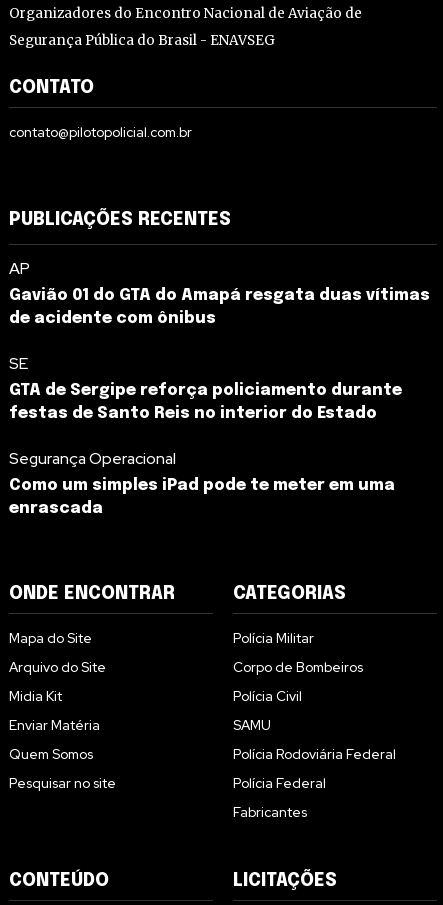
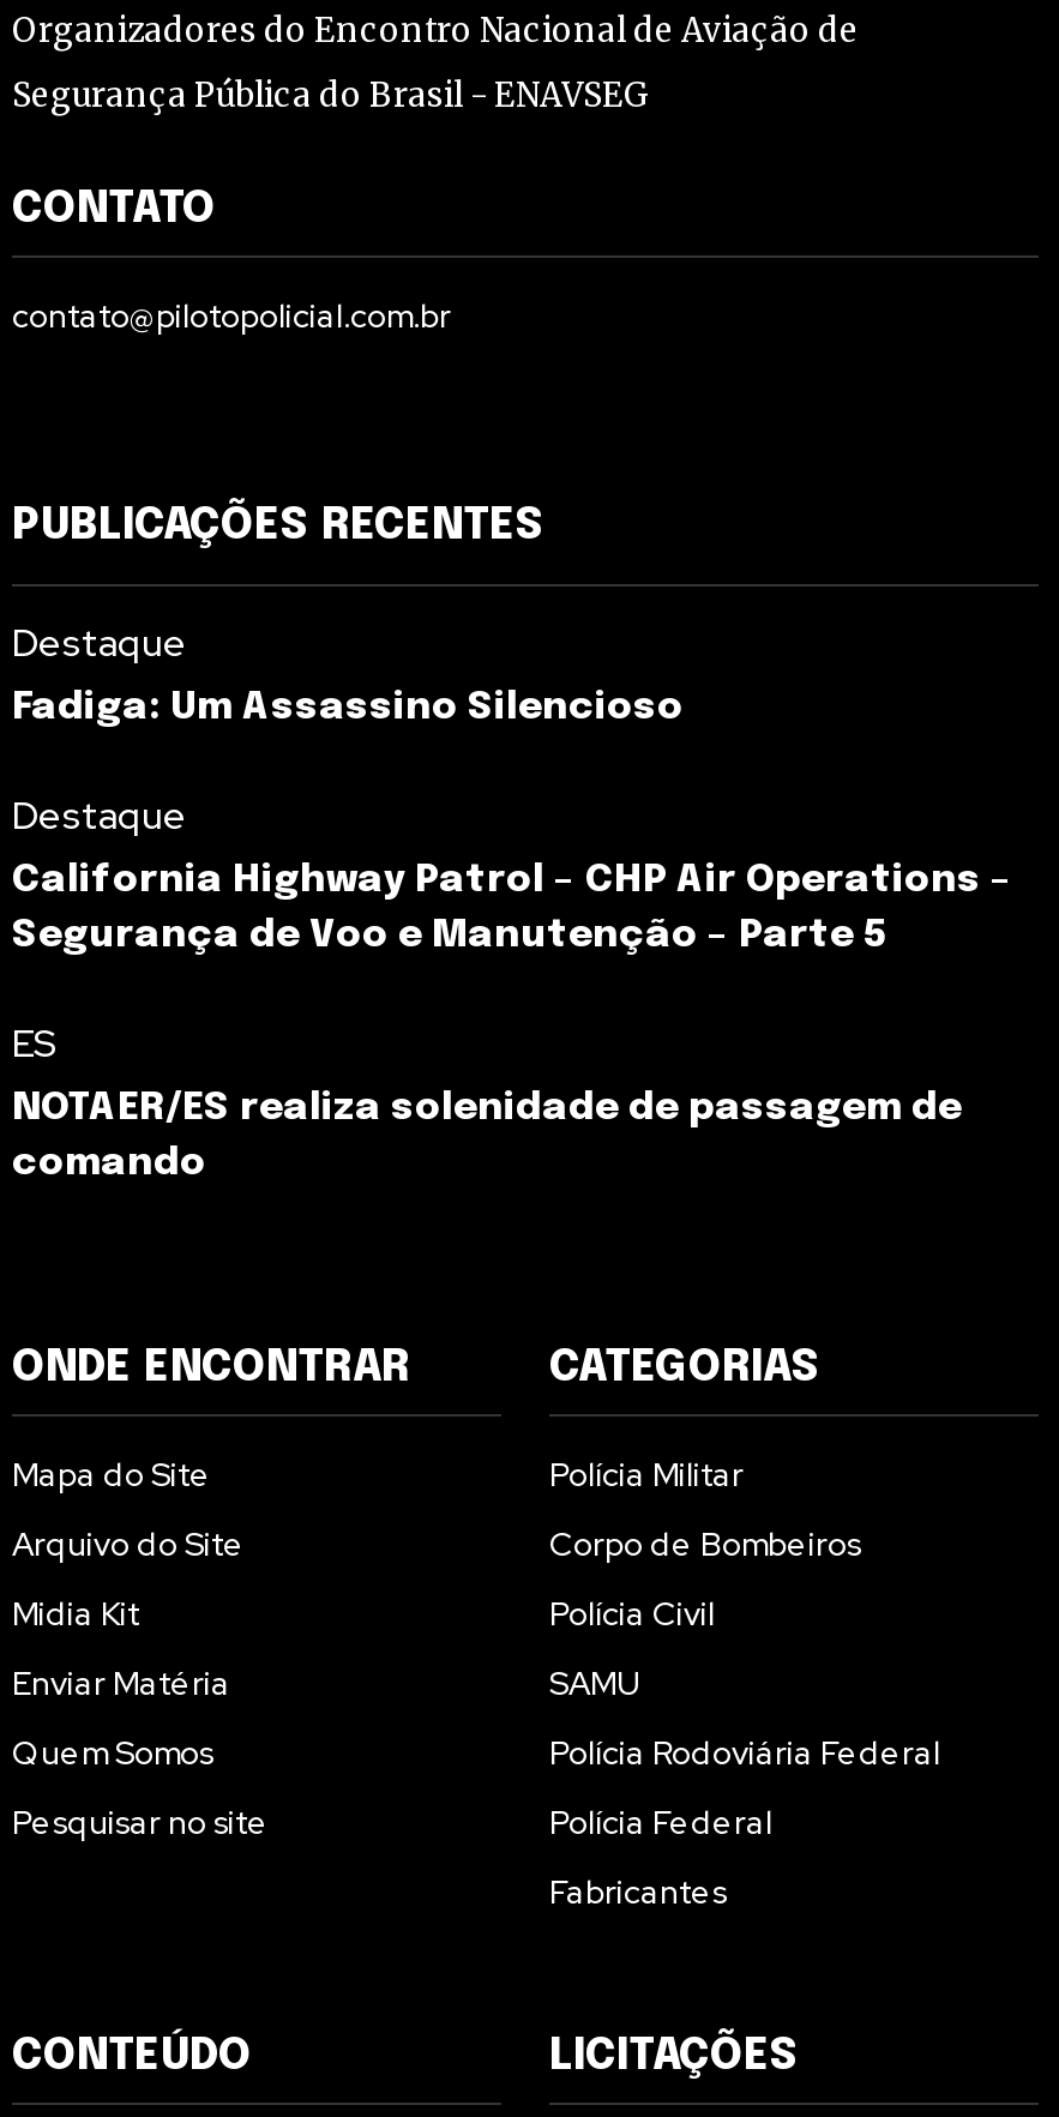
[9,258,430,327] AP | Gavião 01 do GTA do Amapá resgata duas vítimas | de acidente com ônibus -> [12,618,684,729] Destaque | Fadiga: Um Assassino Silencioso
[9,353,402,422] SE | GTA de Sergipe reforça policiamento durante | festas de Santo Reis no interior do Estado -> [12,791,1012,957] Destaque | California Highway Patrol – CHP Air Operations – | Segurança de Voo e Manutenção – Parte 5
[9,448,395,517] Segurança Operacional | Como um simples iPad pode te meter em uma | enrascada -> [12,1019,962,1185] ES | NOTAER/ES realiza solenidade de passagem de | comando

